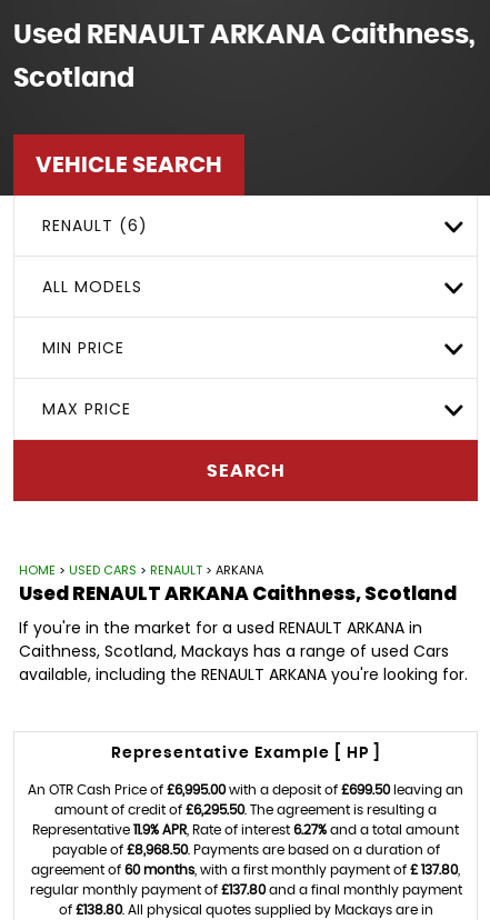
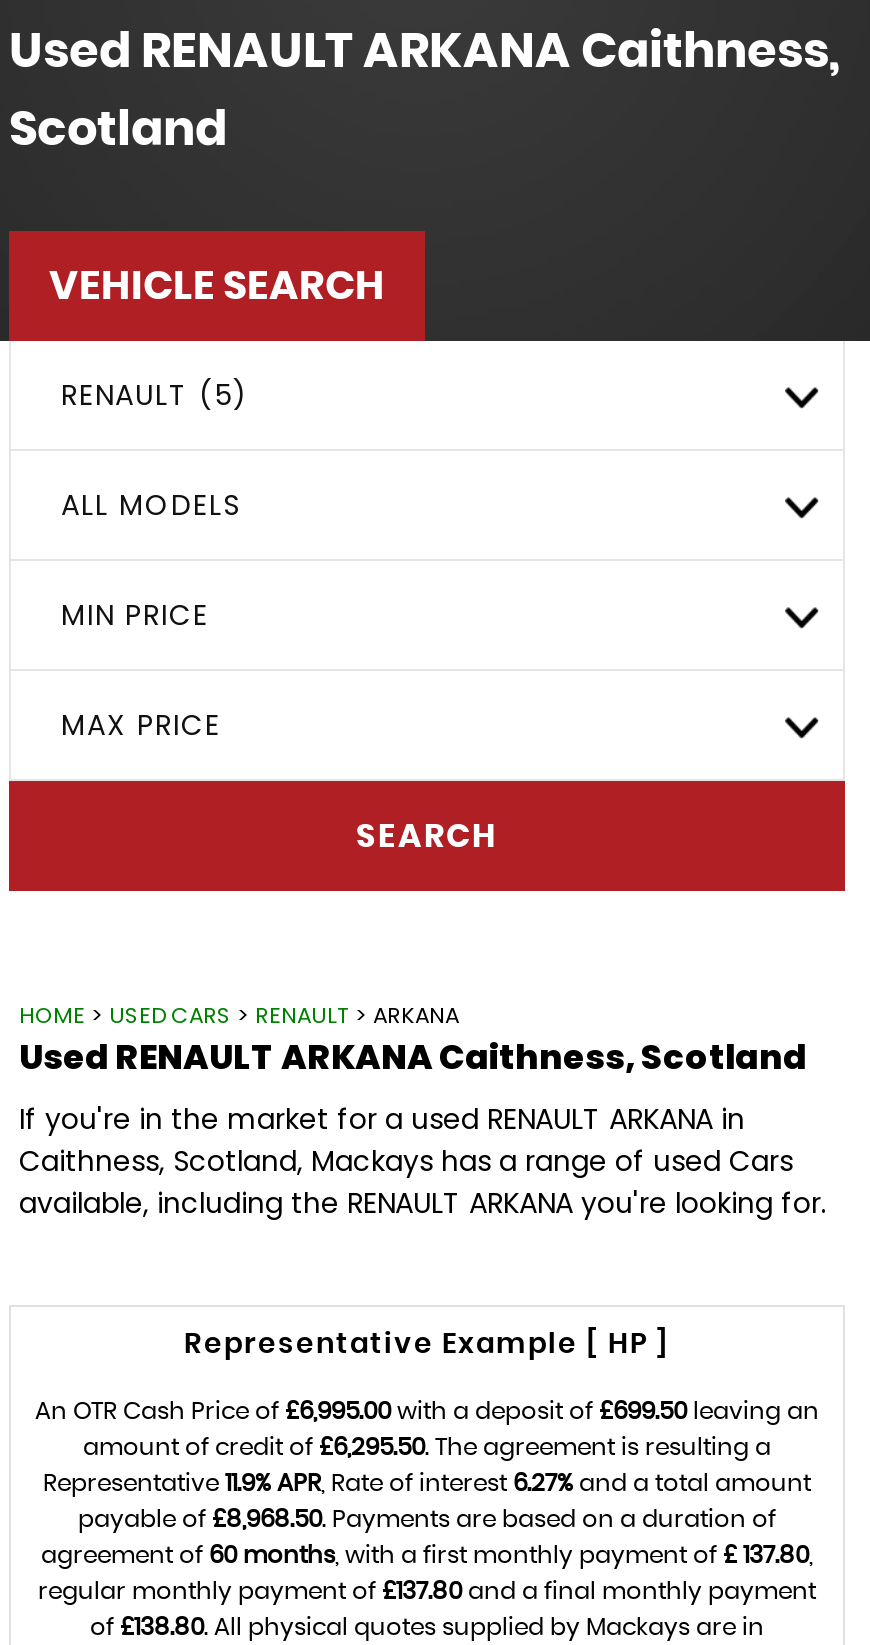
[42,214,148,237] RENAULT (6) -> [61,375,249,415] RENAULT (5)

